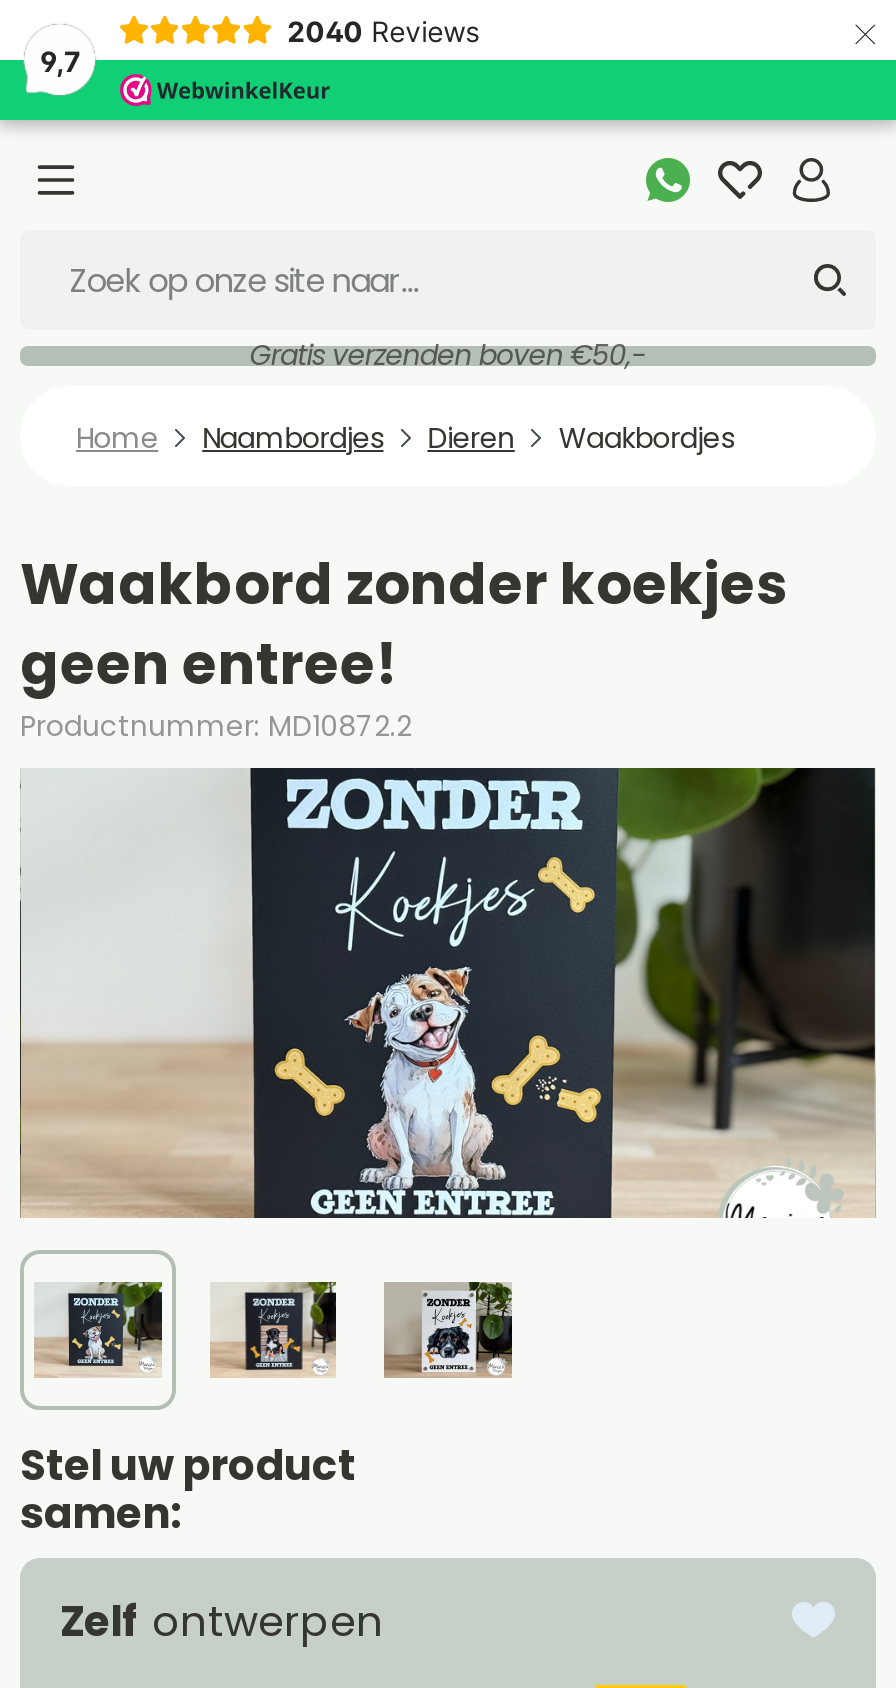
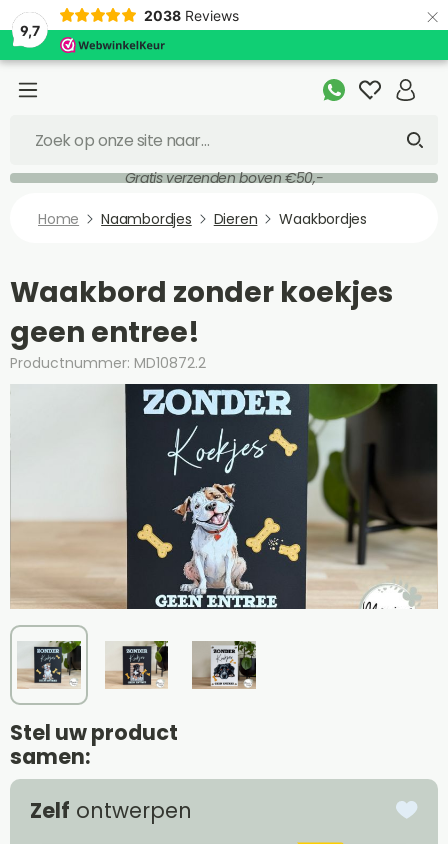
[287,13,479,47] 2040 Reviews -> [144,6,239,23] 2038 Reviews

